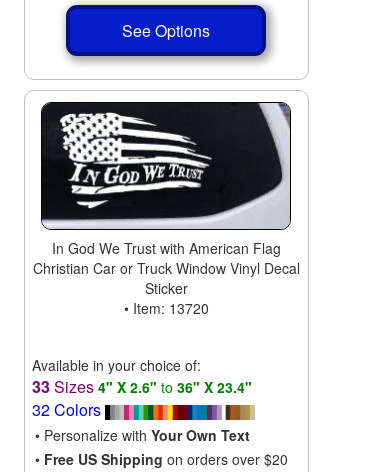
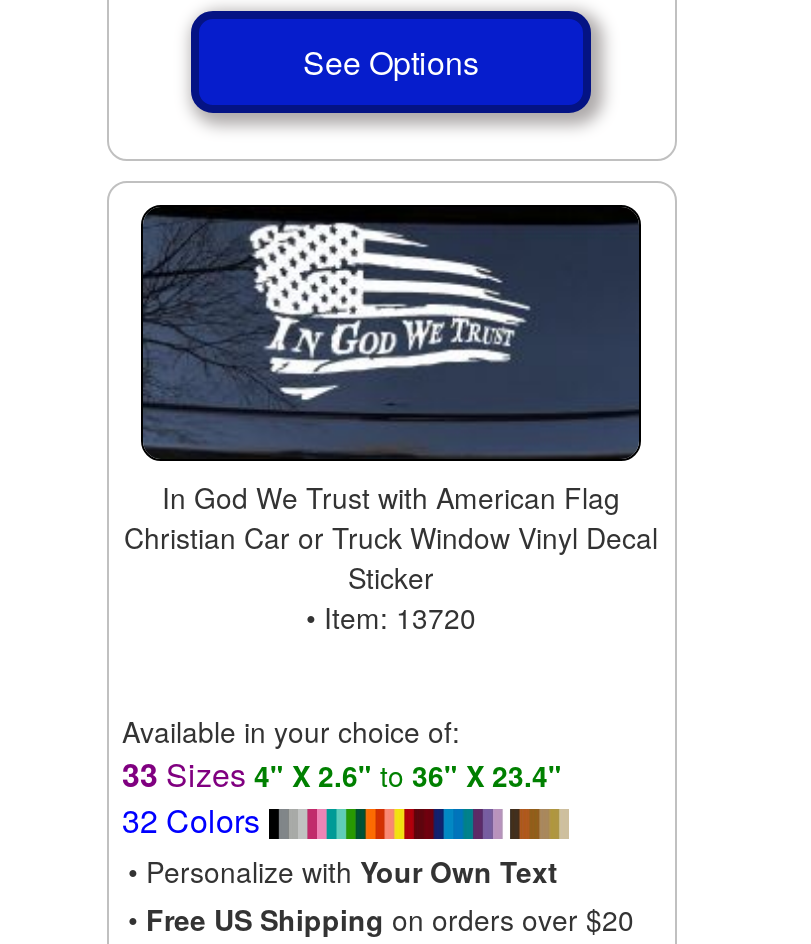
[42,101,291,229] [image] -> [141,202,641,460] [image]

